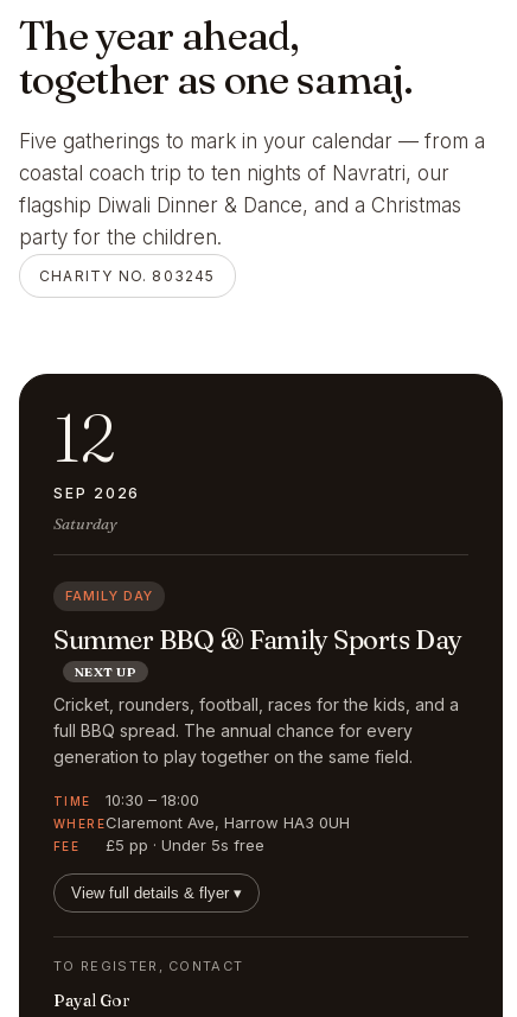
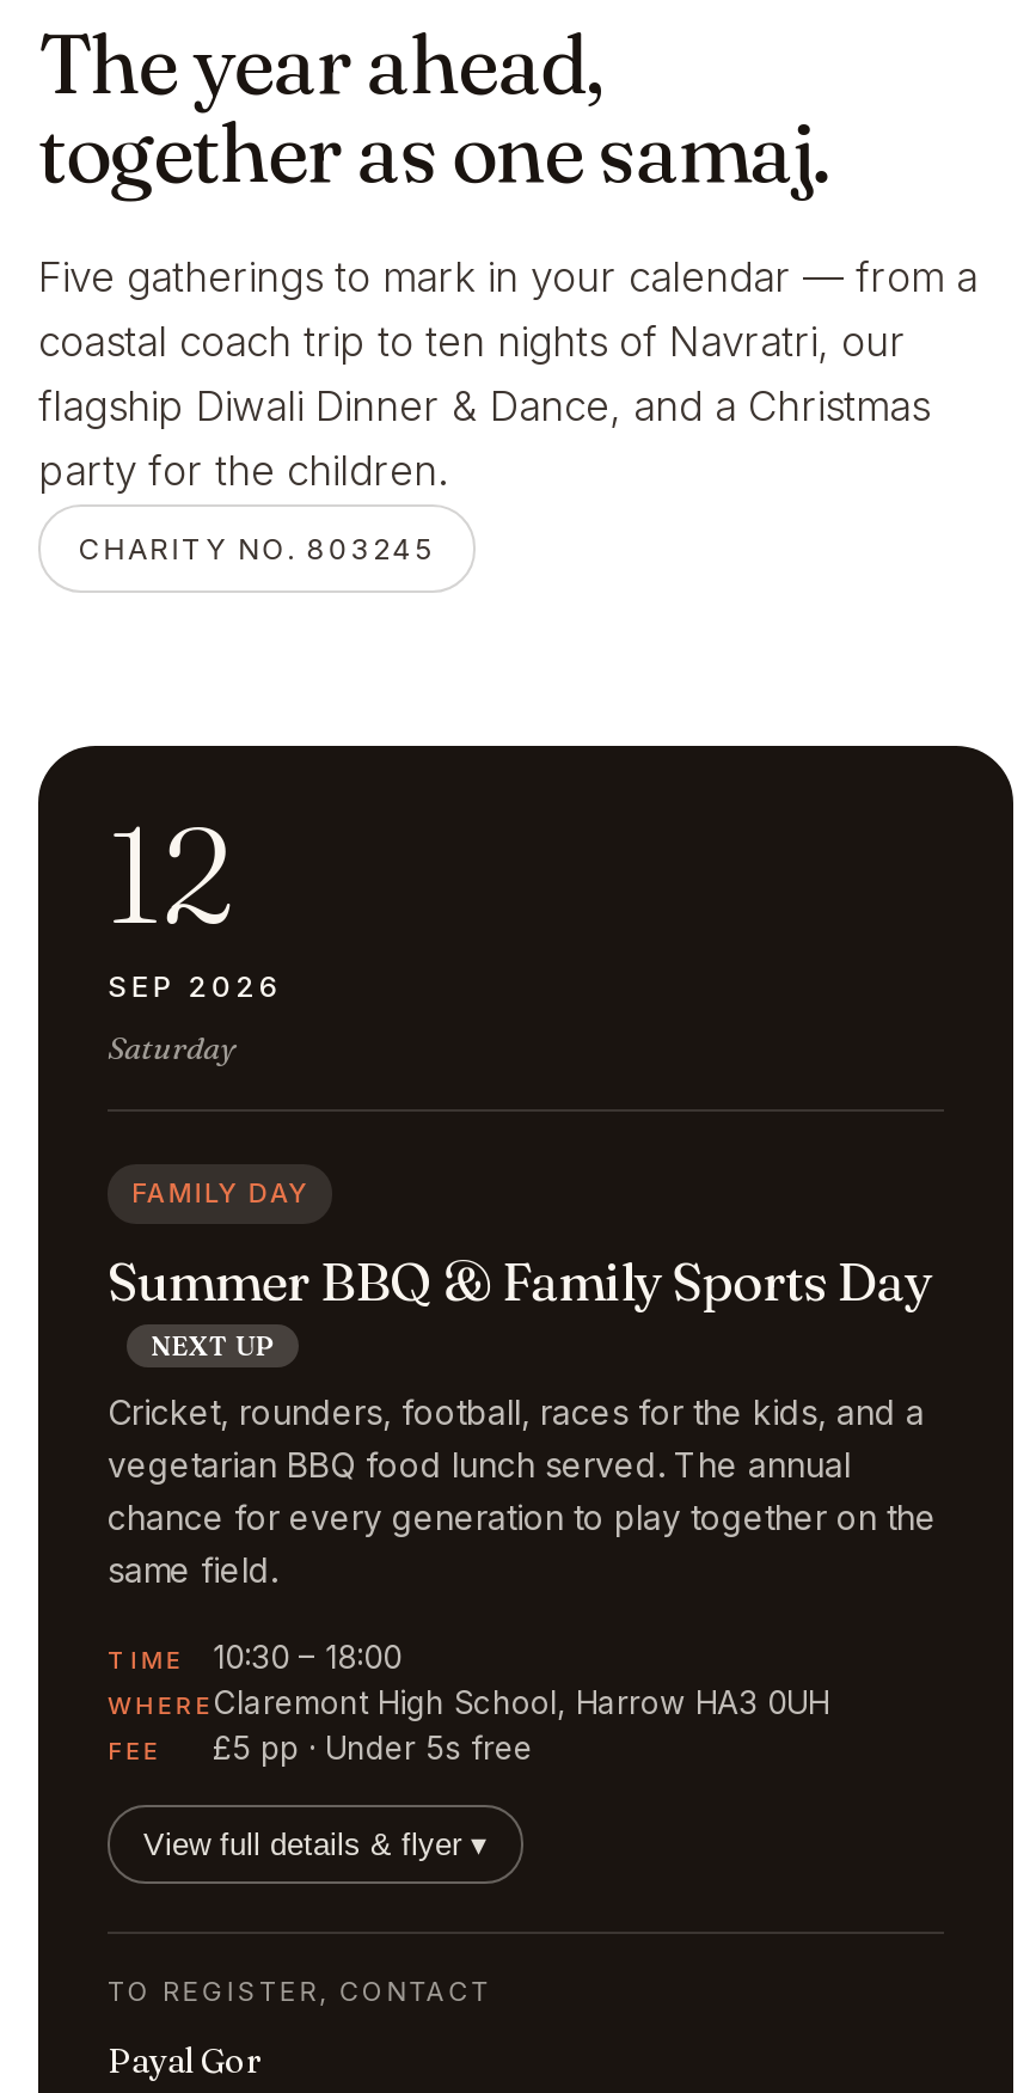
[53,720,413,767] full BBQ spread. The annual chance for every | generation to play together on the same field. -> [108,1444,937,1590] vegetarian BBQ food lunch served. The annual | chance for every generation to play together on the | same field.
[53,813,350,832] WHERE Claremont Ave, Harrow HA3 0UH -> [108,1683,829,1721] WHERE Claremont High School, Harrow HA3 0UH

